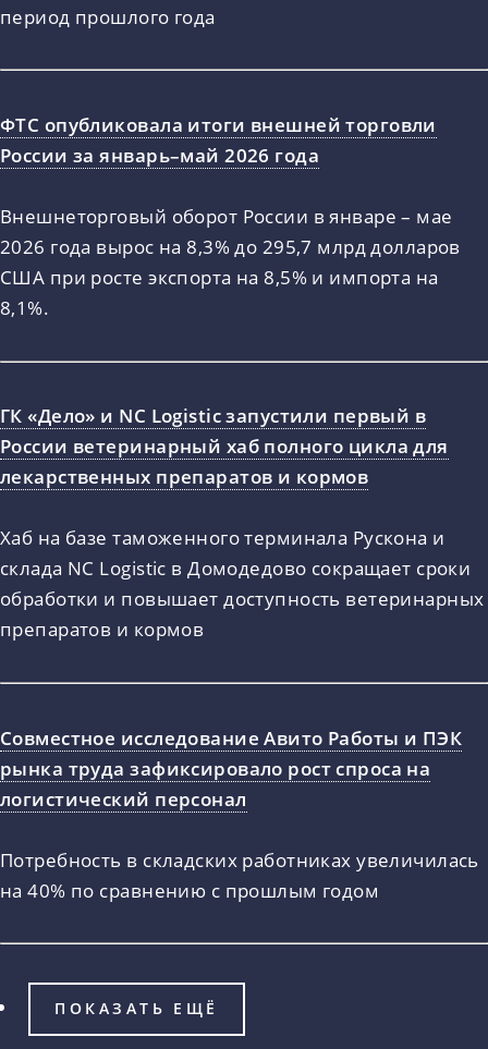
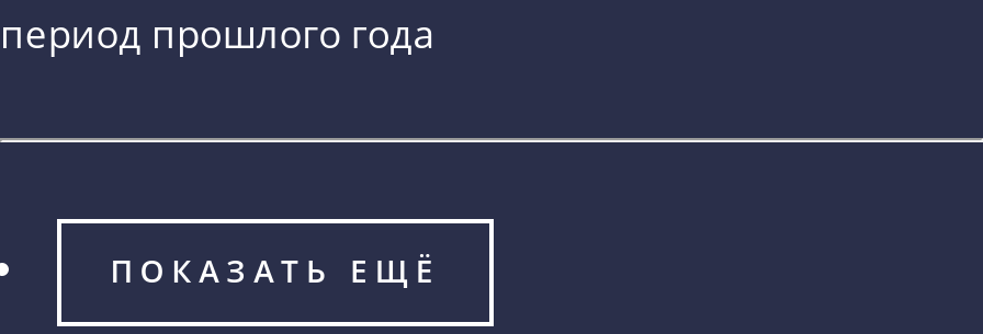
[0,111,461,320] ФТС опубликовала итоги внешней торговли | России за январь–май 2026 года | Внешнеторговый оборот России в январе – мае | 2026 года вырос на 8,3% до 295,7 млрд долларов | США при росте экспорта на 8,5% и импорта на | 8,1%. -> none
[0,402,484,642] ГК «Дело» и NC Logistic запустили первый в | России ветеринарный хаб полного цикла для | лекарственных препаратов и кормов | Хаб на базе таможенного терминала Рускона и | склада NC Logistic в Домодедово сокращает сроки | обработки и повышает доступность ветеринарных | препаратов и кормов -> none
[0,724,479,903] Совместное исследование Авито Работы и ПЭК | рынка труда зафиксировало рост спроса на | логистический персонал | Потребность в складских работниках увеличилась | на 40% по сравнению с прошлым годом -> none

